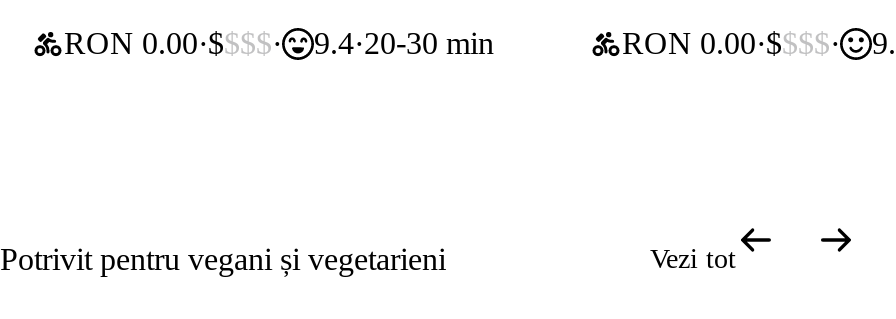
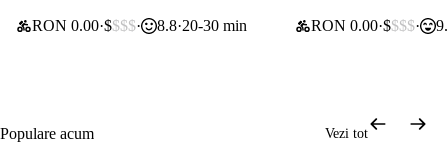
[64,26,494,60] RON 0.00 $$$$ 9.4 20-30 min -> [32,17,247,34] RON 0.00 $$$$ 8.8 20-30 min
[0,242,446,276] Potrivit pentru vegani și vegetarieni -> [0,125,94,142] Populare acum

